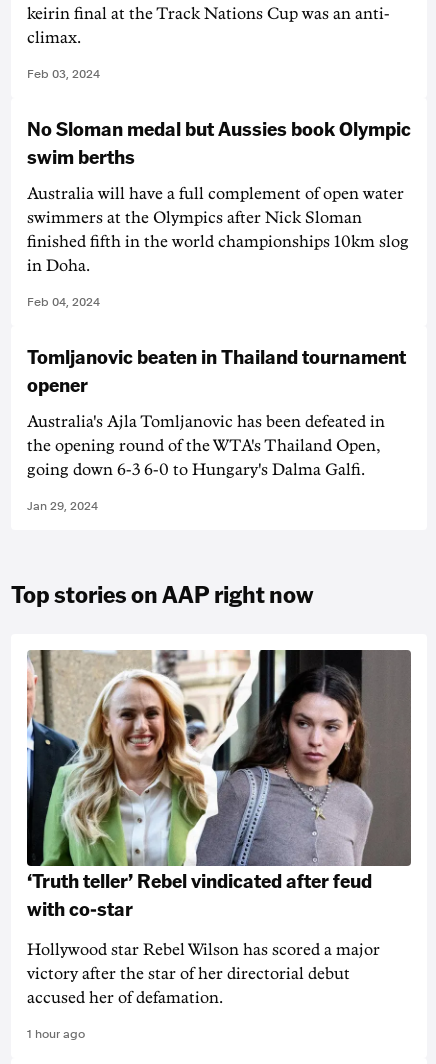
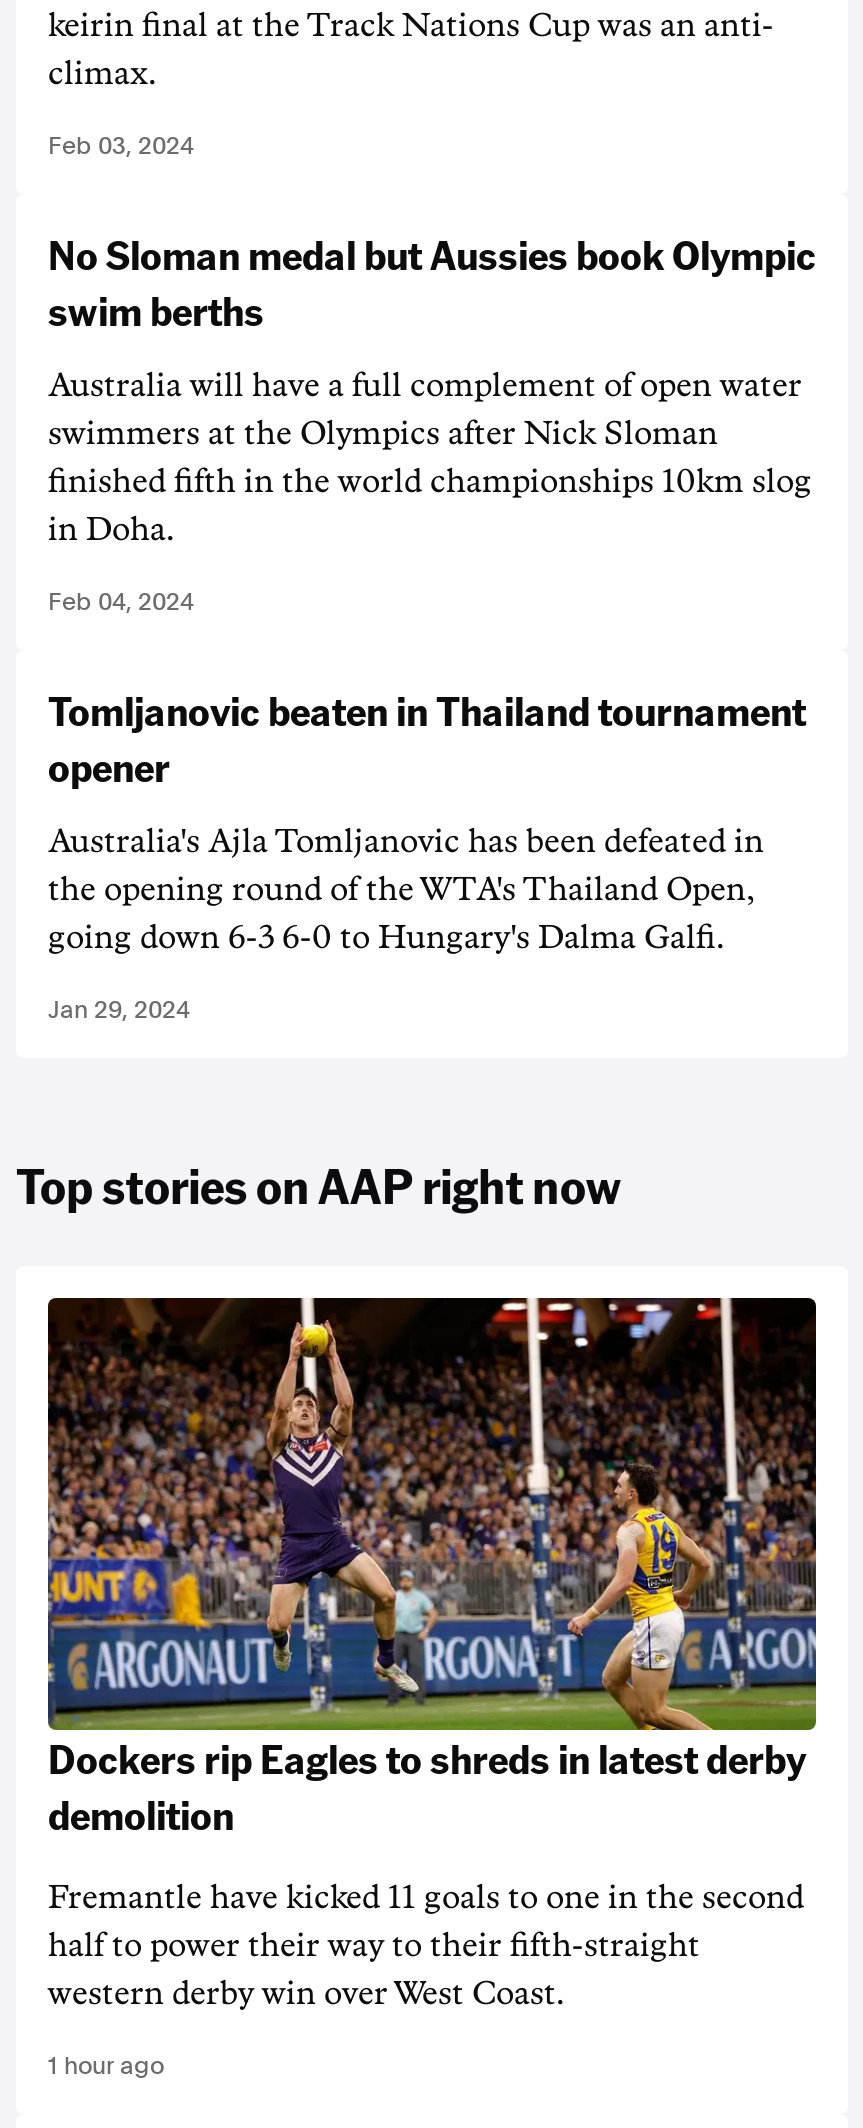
[26,649,412,921] [image] | ‘Truth teller’ Rebel vindicated after feud | with co-star -> [46,1296,818,1840] [image] | Dockers rip Eagles to shreds in latest derby | demolition
[27,942,380,958] Hollywood star Rebel Wilson has scored a major -> [48,1882,804,1914] Fremantle have kicked 11 goals to one in the second
[27,966,350,982] victory after the star of her directorial debut -> [48,1930,700,1962] half to power their way to their fifth-straight
[27,990,223,1006] accused her of defamation. -> [48,1978,564,2010] western derby win over West Coast.

